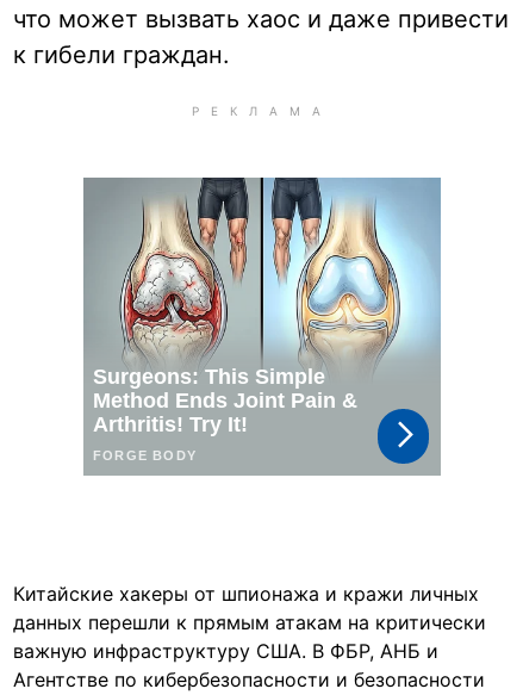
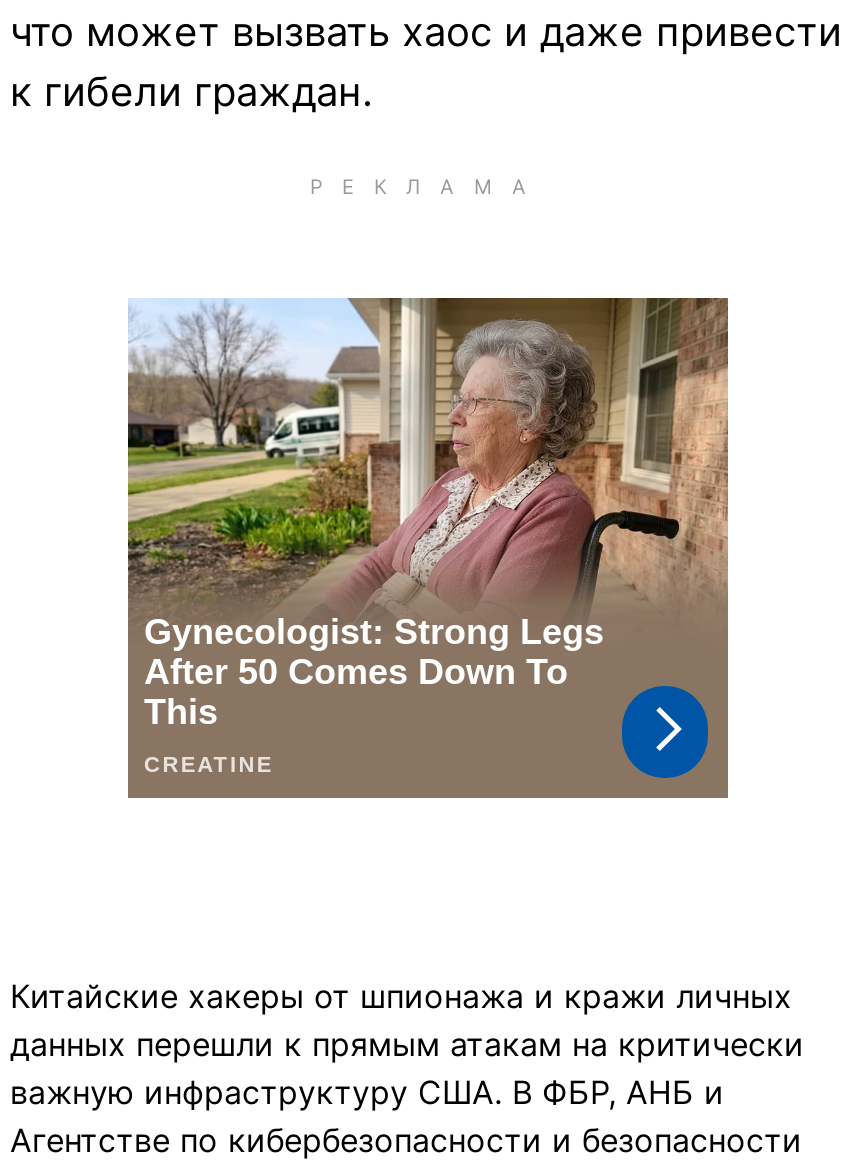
[82,176,442,476] [image] -> [126,296,730,798] [image]

